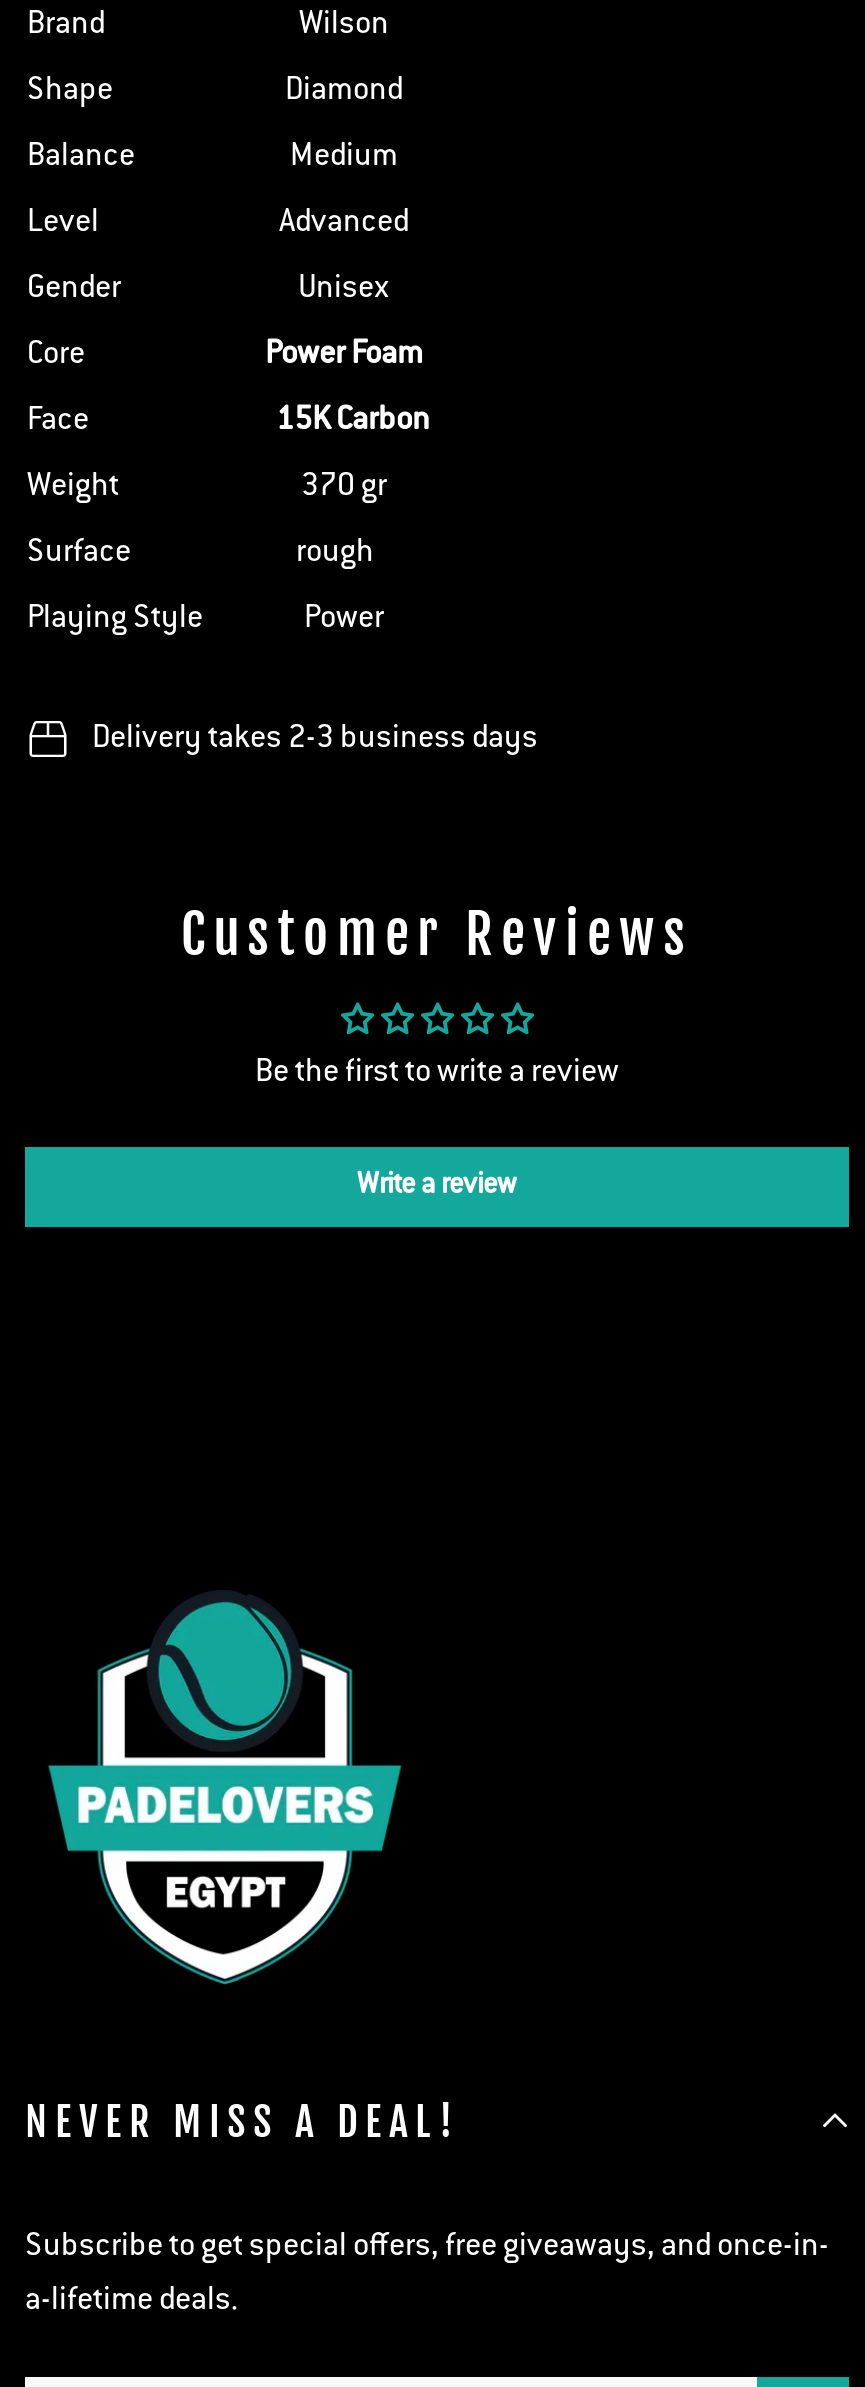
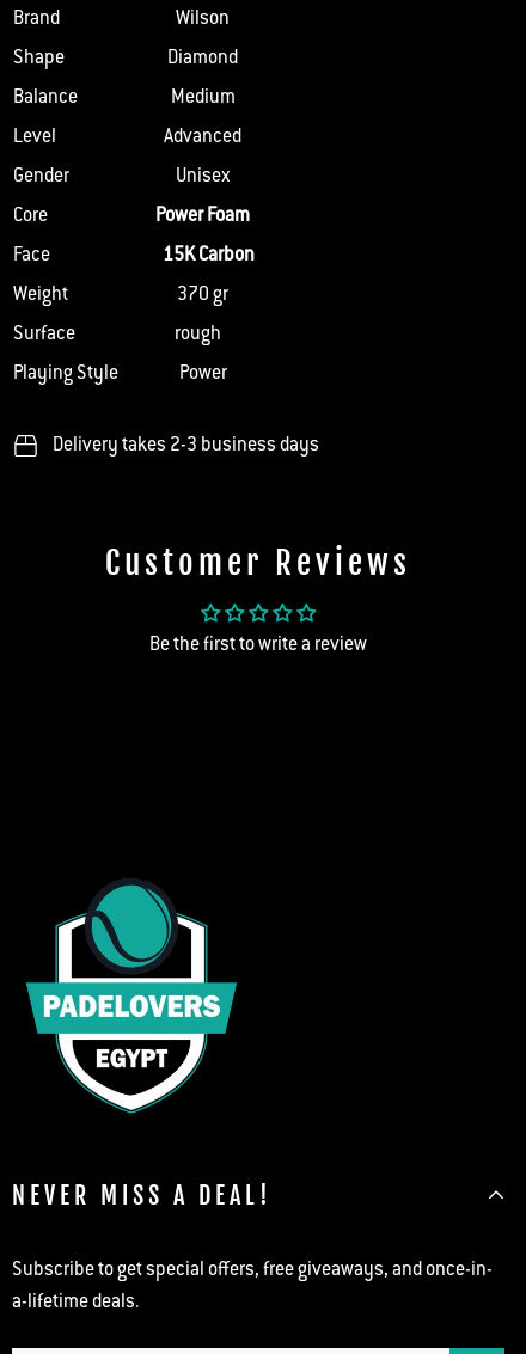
[357,1173,517,1201] Write a review -> none

